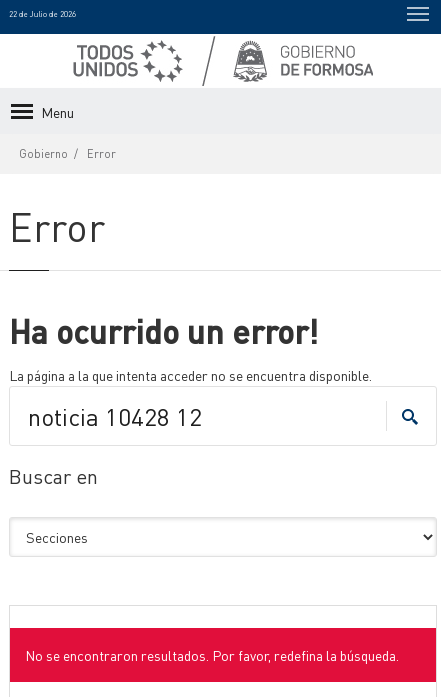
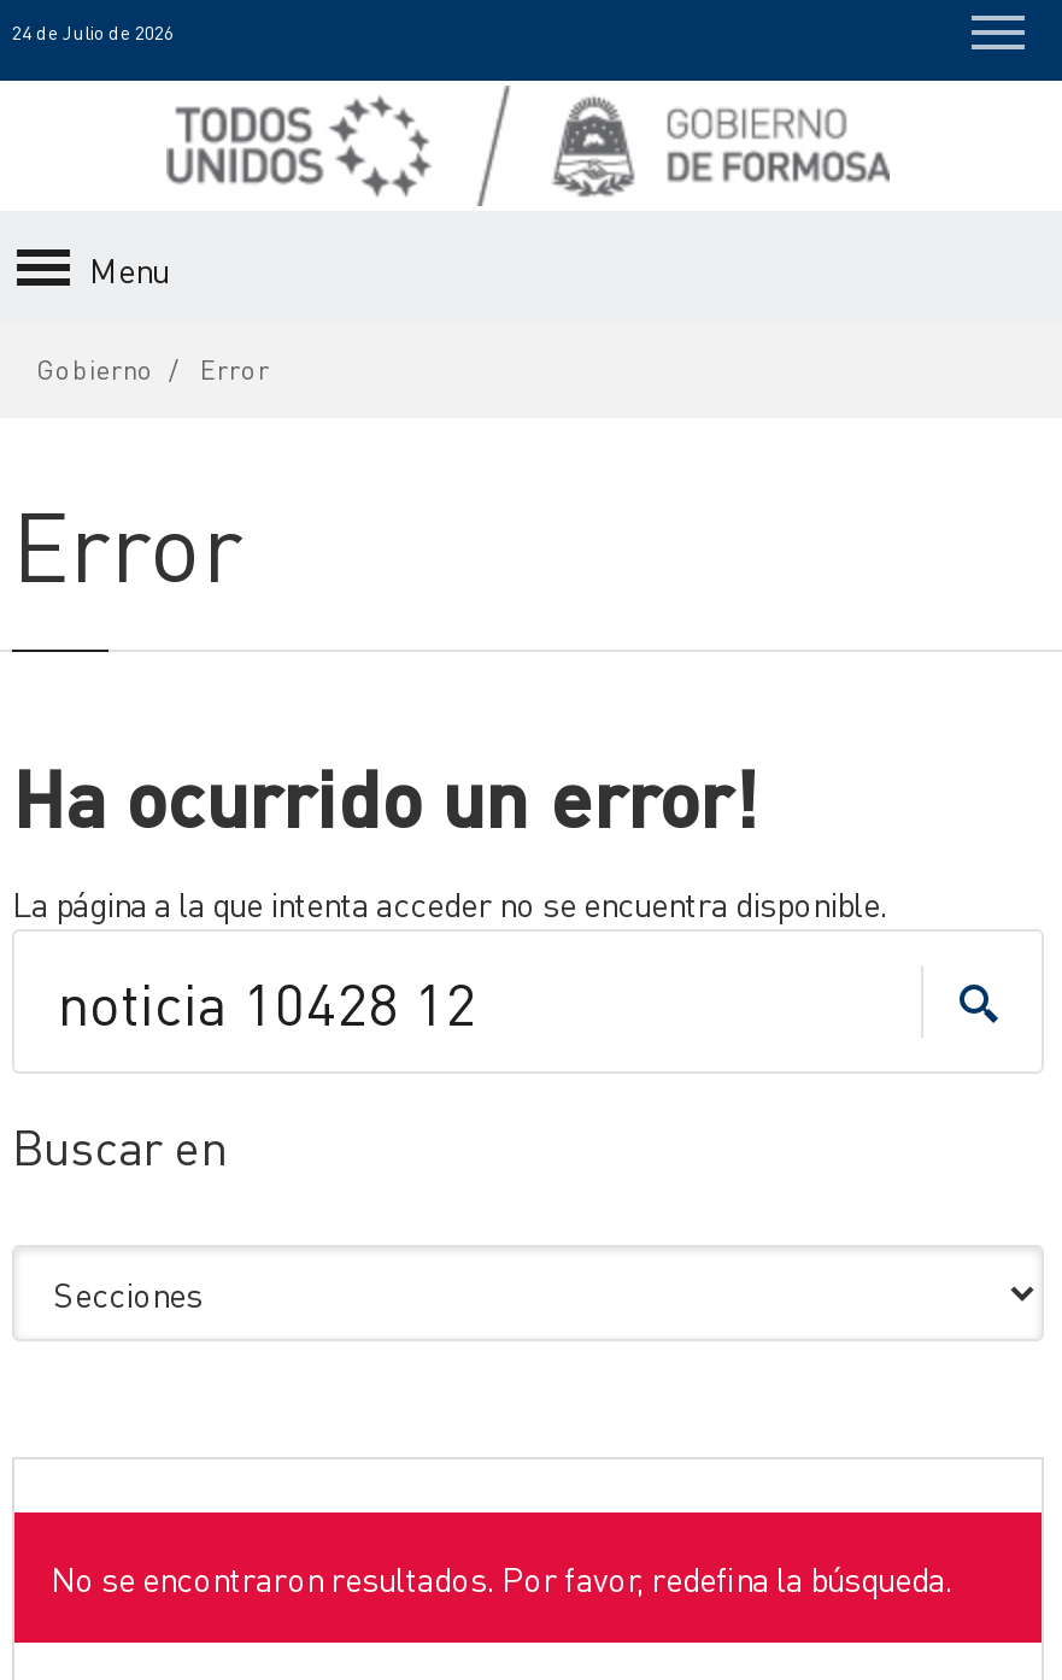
[9,9,76,19] 22 de Julio de 2026 -> [12,20,174,45] 24 de Julio de 2026

